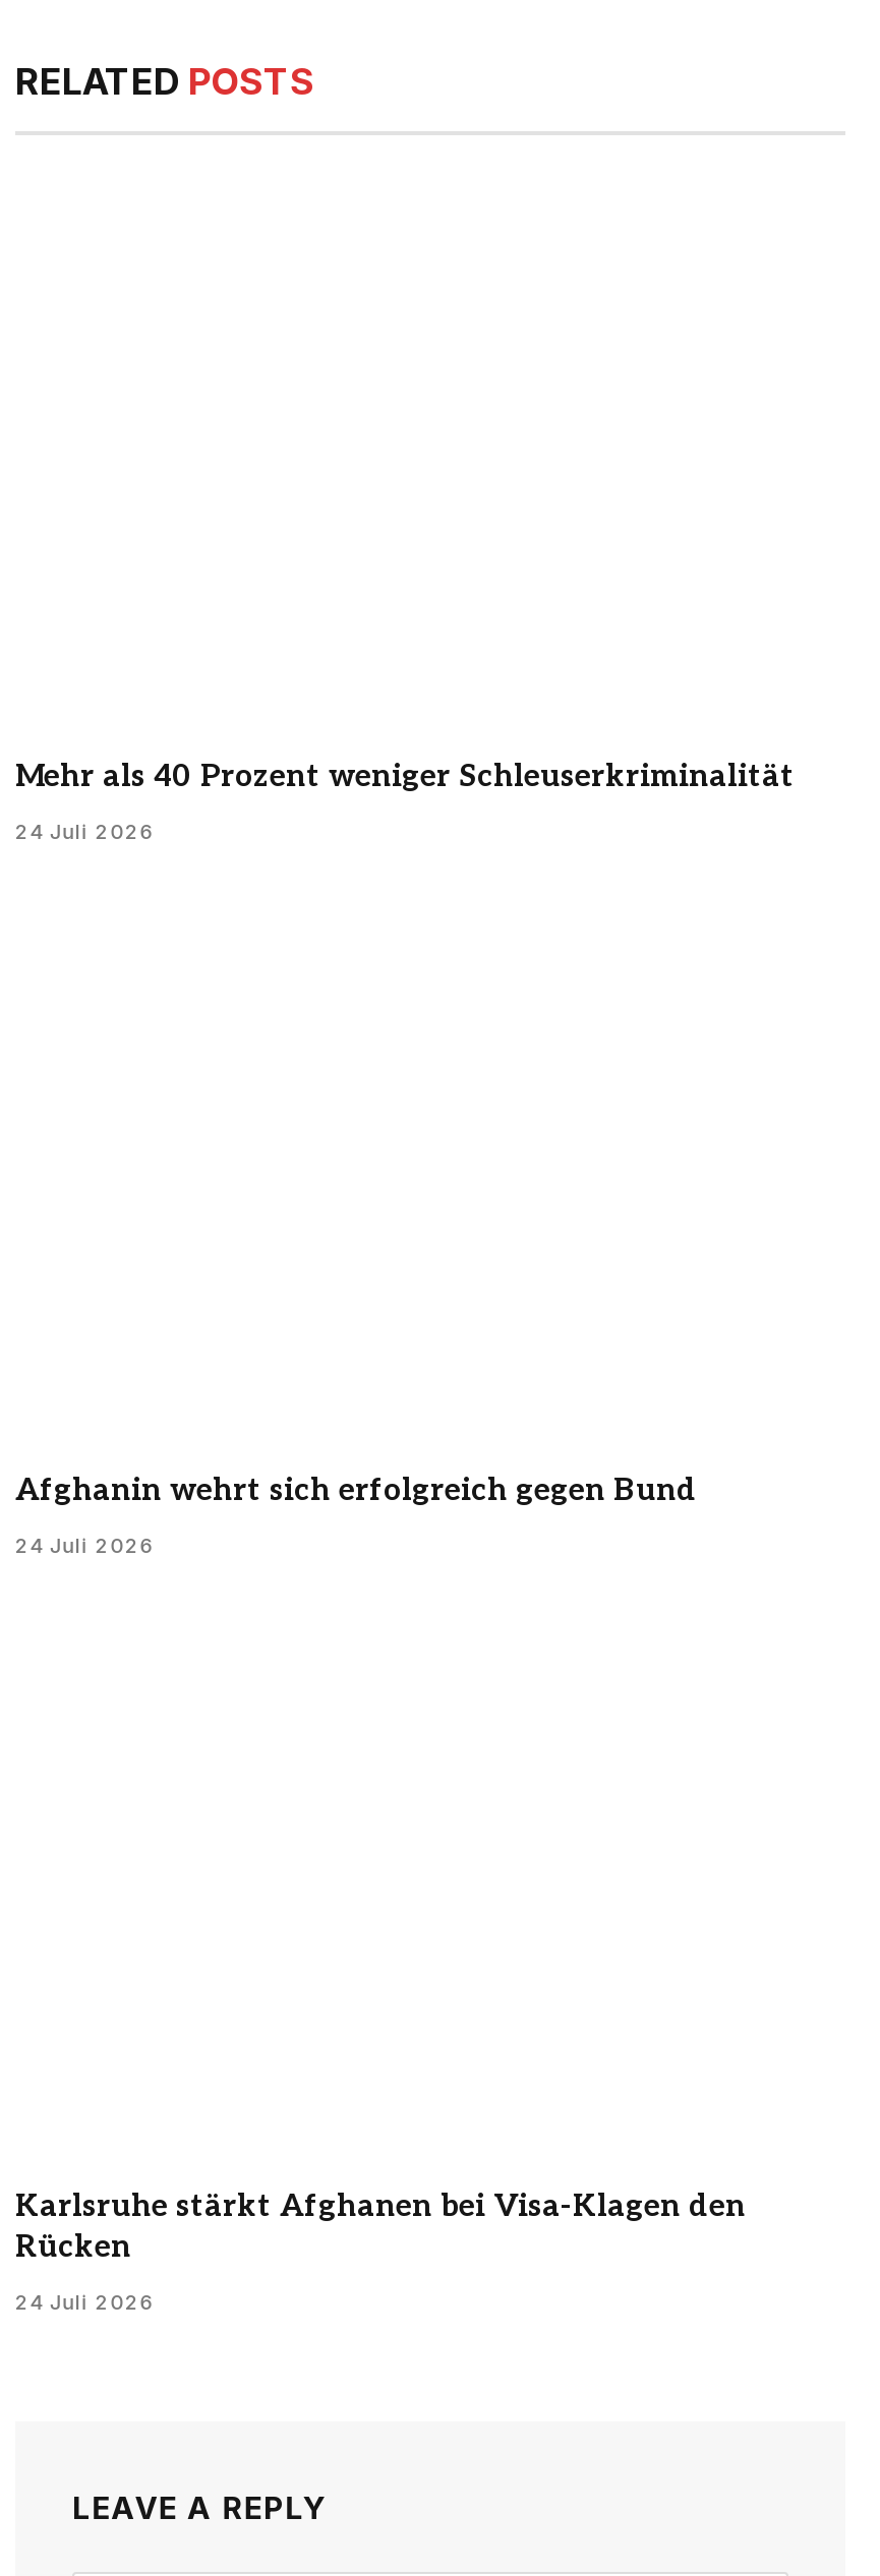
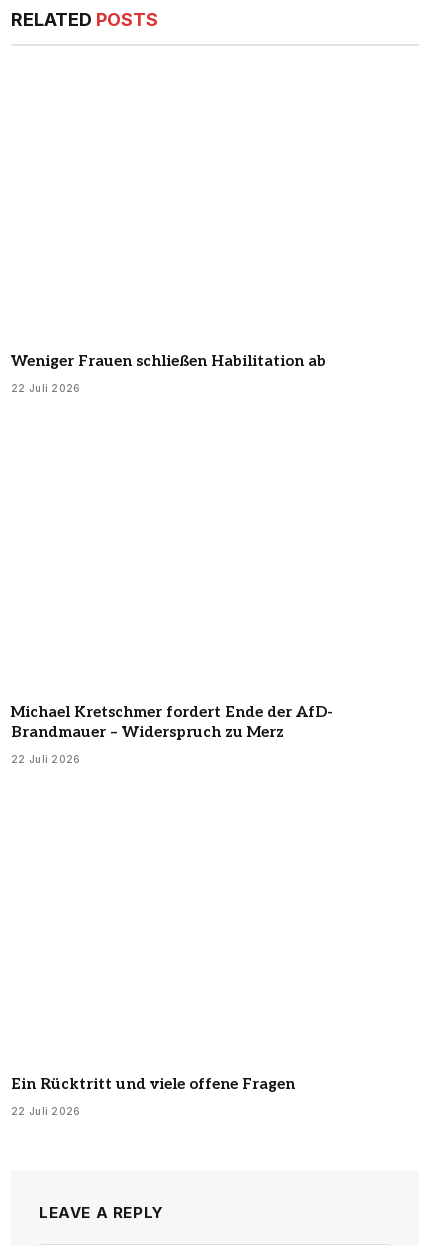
[15,758,795,795] Mehr als 40 Prozent weniger Schleuserkriminalität -> [11,352,326,370] Weniger Frauen schließen Habilitation ab
[15,819,155,843] 24 Juli 2026 -> [11,382,81,394] 22 Juli 2026
[15,1473,697,1509] Afghanin wehrt sich erfolgreich gegen Bund -> [11,703,333,741] Michael Kretschmer fordert Ende der AfD- | Brandmauer – Widerspruch zu Merz
[15,1534,155,1558] 24 Juli 2026 -> [11,753,81,765] 22 Juli 2026
[15,2187,746,2264] Karlsruhe stärkt Afghanen bei Visa-Klagen den | Rücken -> [11,1075,295,1093] Ein Rücktritt und viele offene Fragen
[15,2289,155,2313] 24 Juli 2026 -> [11,1105,81,1117] 22 Juli 2026

